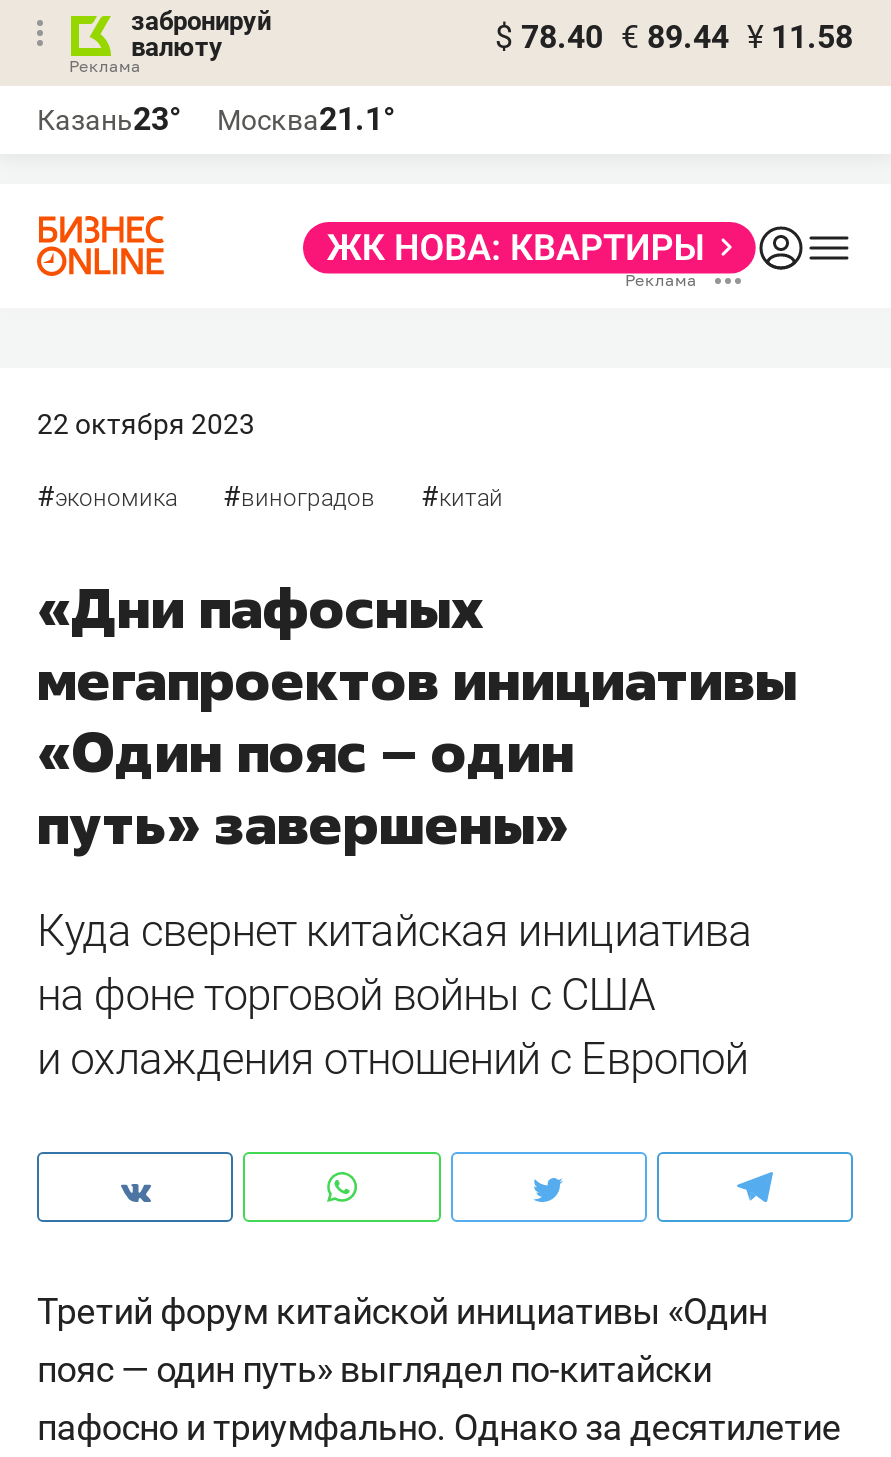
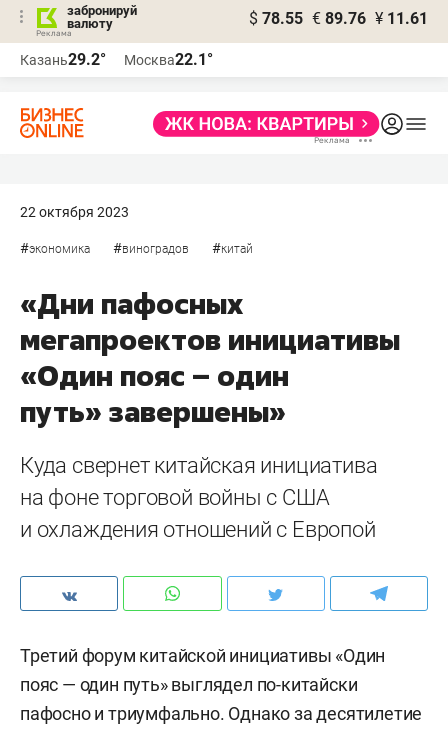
[495,18,853,56] $ 78.40 € 89.44 ¥ 11.58 -> [249,9,428,28] $ 78.55 € 89.76 ¥ 11.61
[37,100,181,138] Казань23° -> [20,50,106,69] Казань29.2°
[217,100,395,138] Москва21.1° -> [124,50,213,69] Москва22.1°

